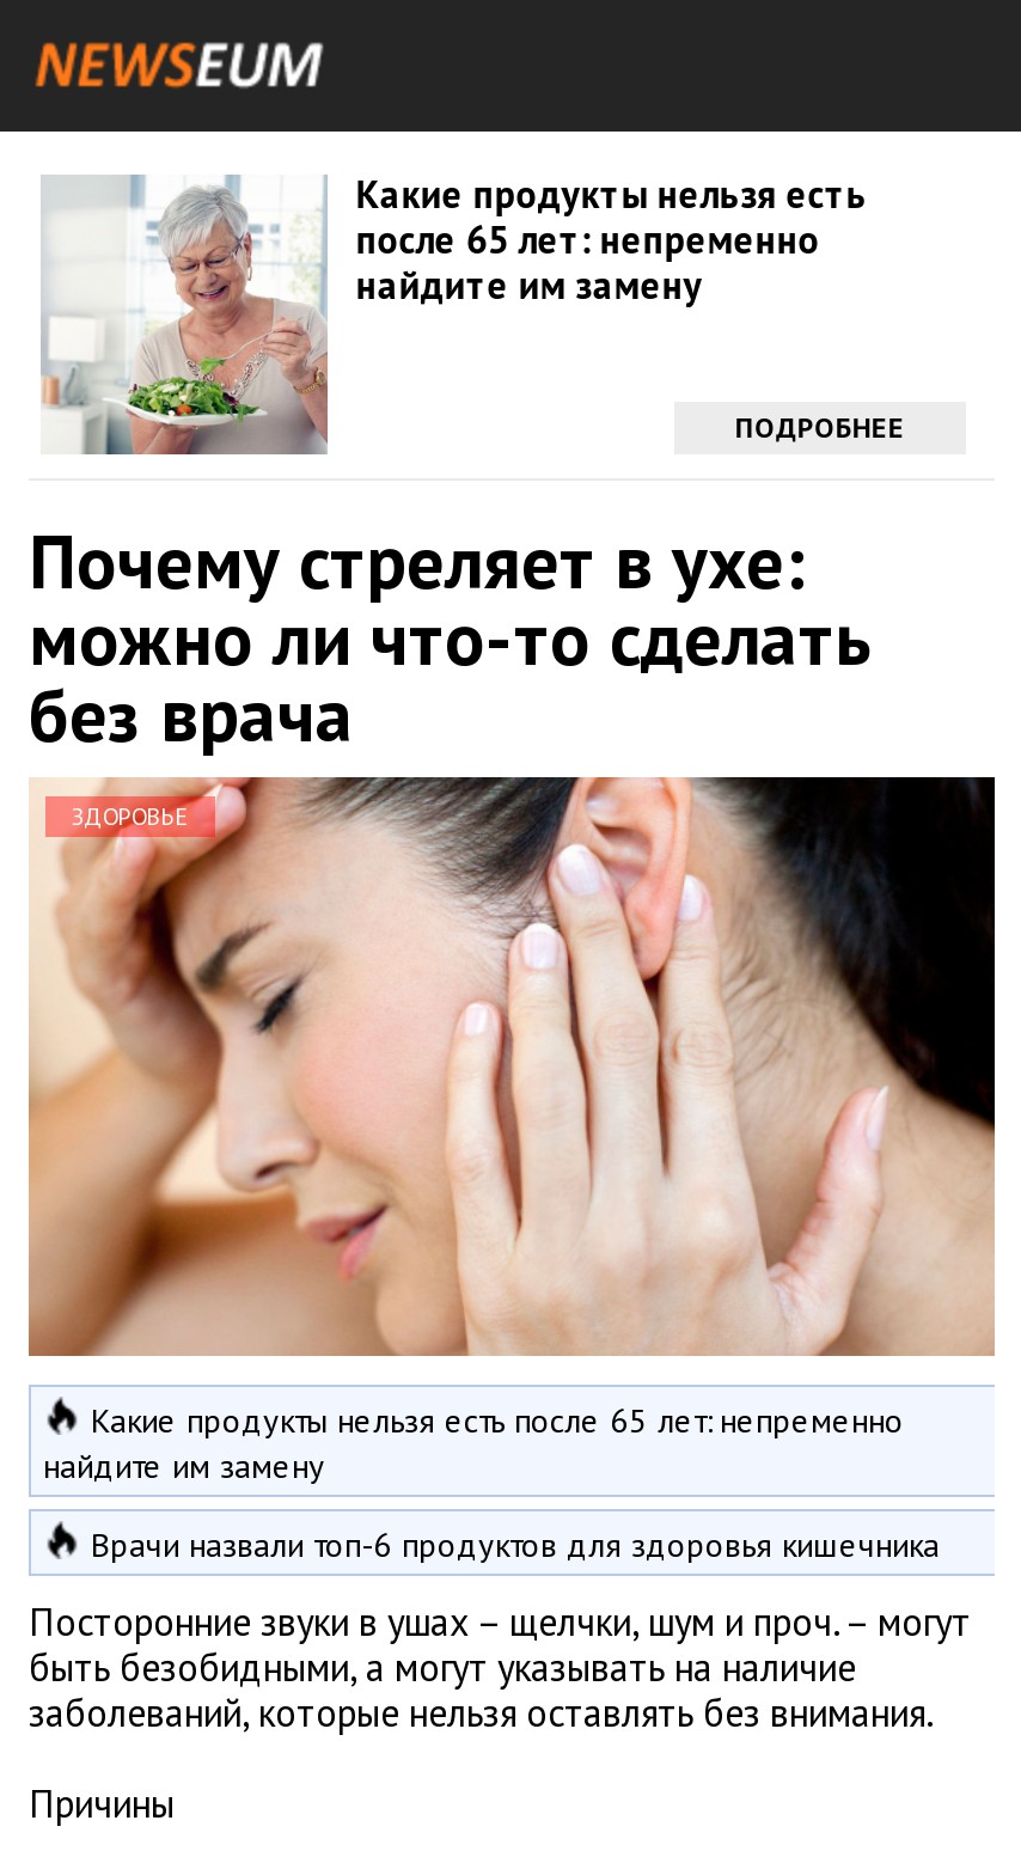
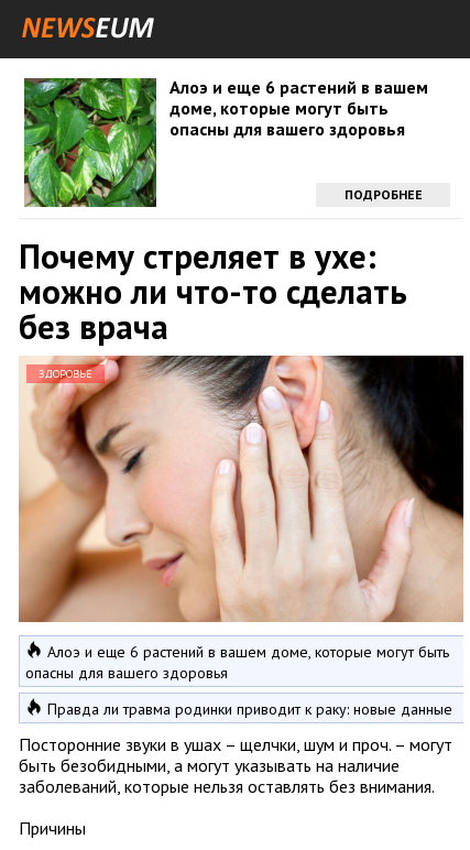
[41,170,867,454] [image] | Какие продукты нельзя есть | после 65 лет: непременно | найдите им замену -> [23,76,428,208] [image] | Алоэ и еще 6 растений в вашем | доме, которые могут быть | опасны для вашего здоровья
[43,1400,904,1488] Какие продукты нельзя есть после 65 лет: непременно | найдите им замену -> [25,642,449,683] Алоэ и еще 6 растений в вашем доме, которые могут быть | опасны для вашего здоровья
[91,1524,940,1567] Врачи назвали топ-6 продуктов для здоровья кишечника -> [47,700,452,719] Правда ли травма родинки приводит к раку: новые данные

